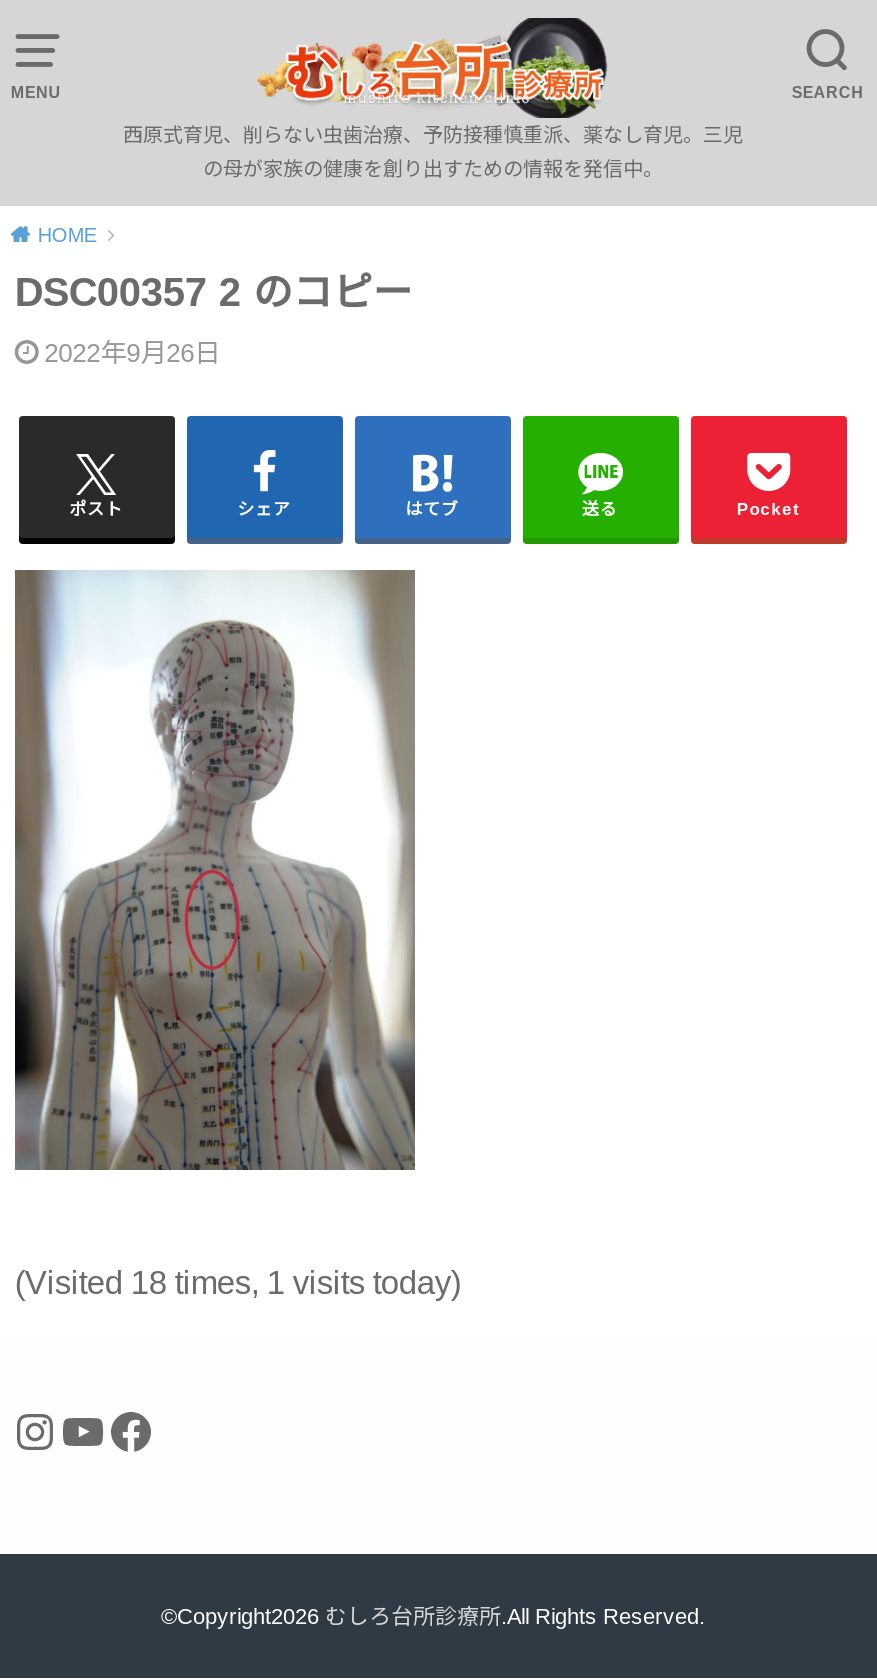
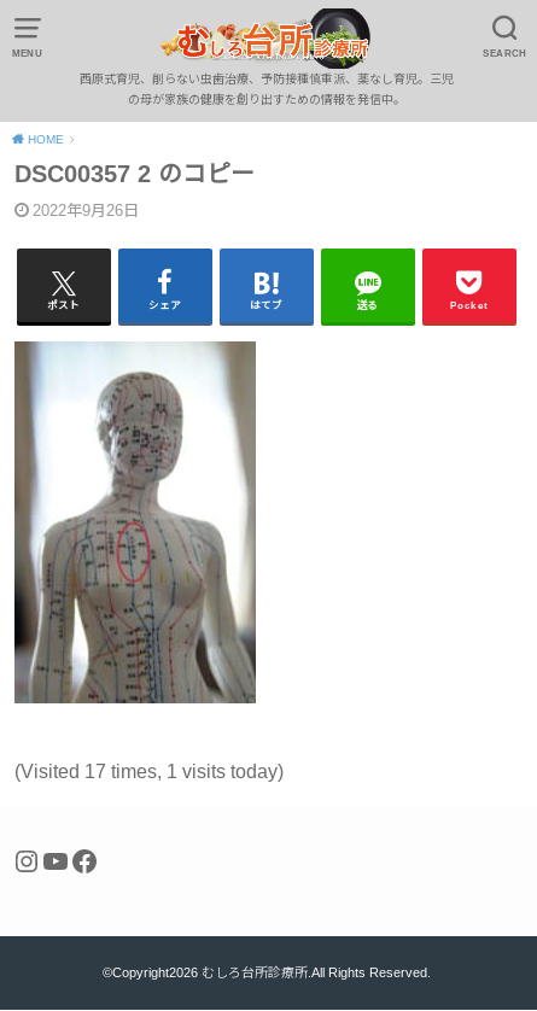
[15,1263,461,1299] (Visited 18 times, 1 visits today) -> [14,760,283,781] (Visited 17 times, 1 visits today)

